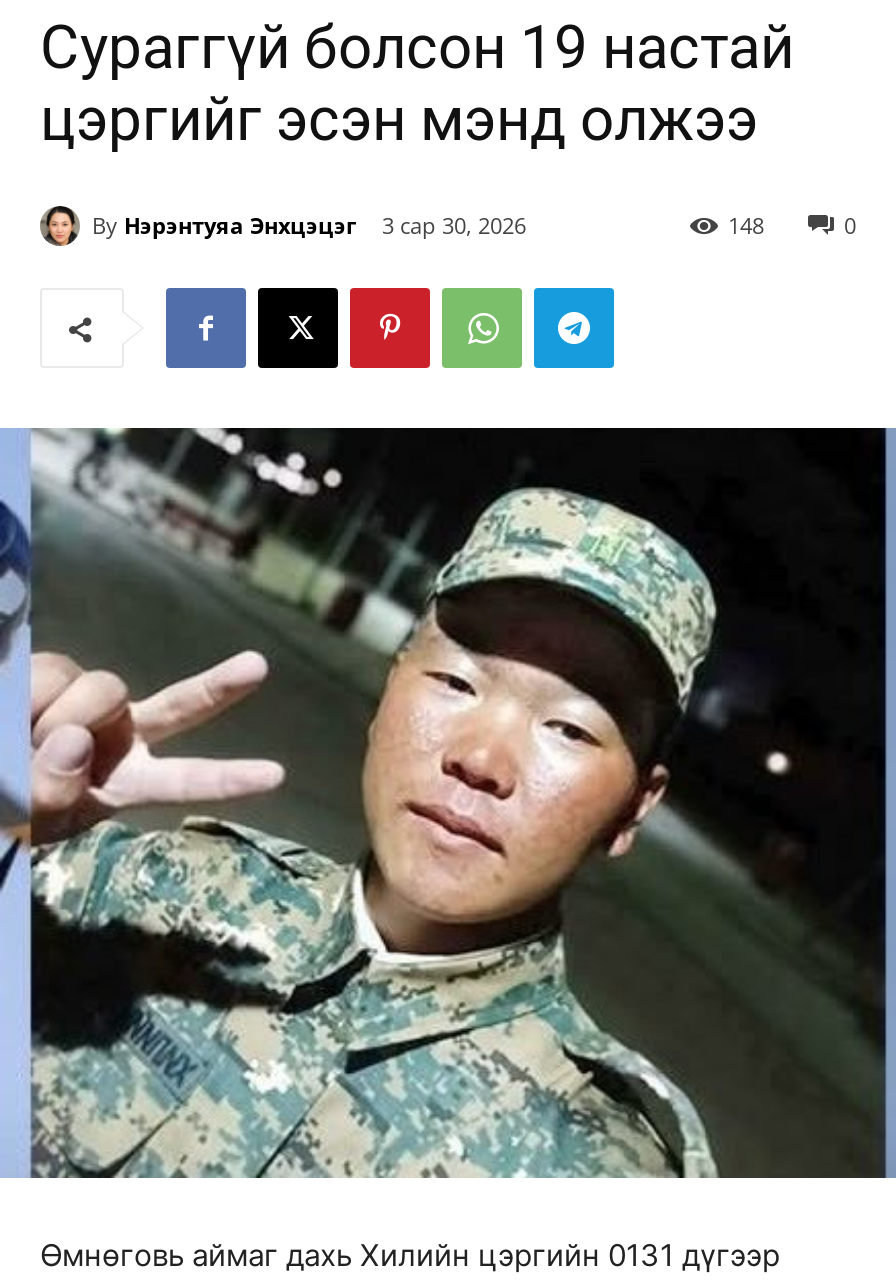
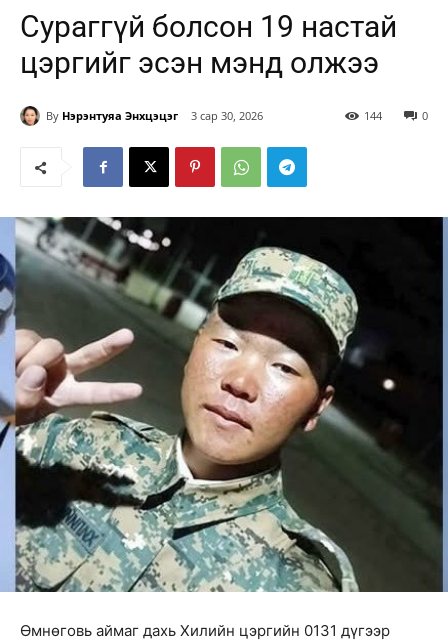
[728,210,764,240] 148 -> [364,108,382,123] 144

